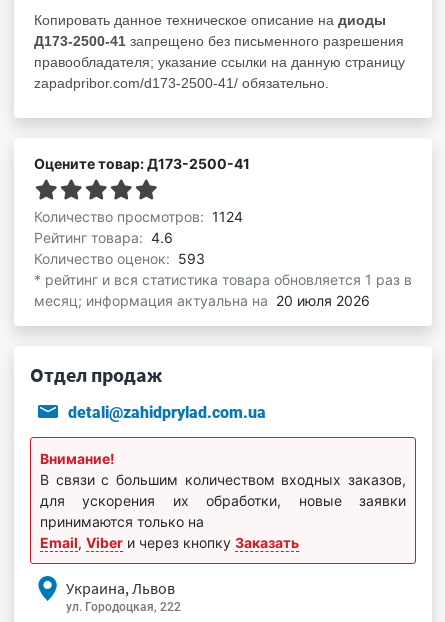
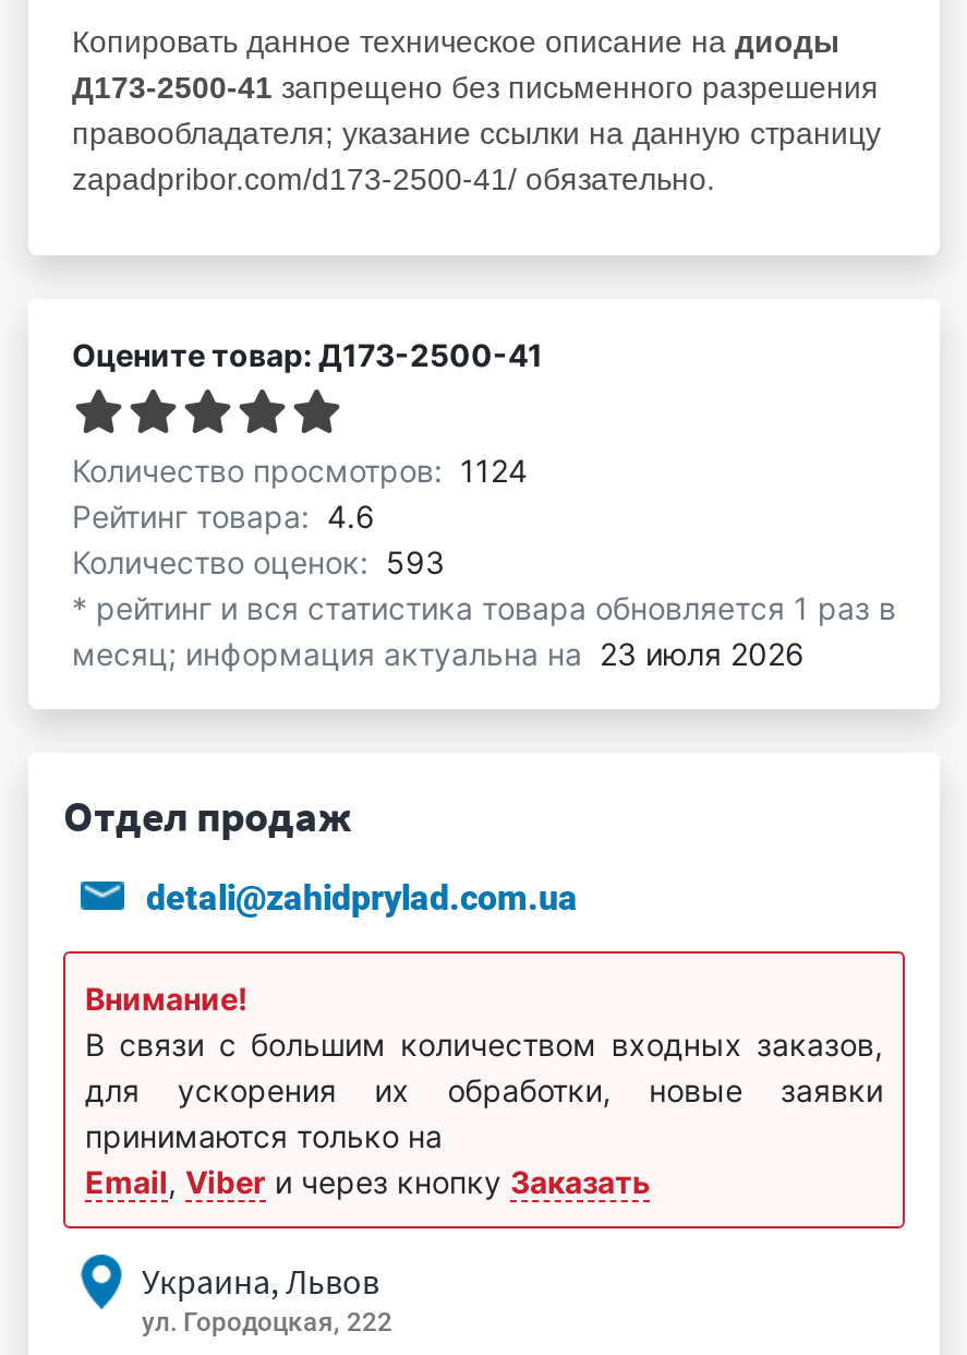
[34,292,370,309] месяц; информация актуальна на 20 июля 2026 -> [72,634,805,671] месяц; информация актуальна на 23 июля 2026

